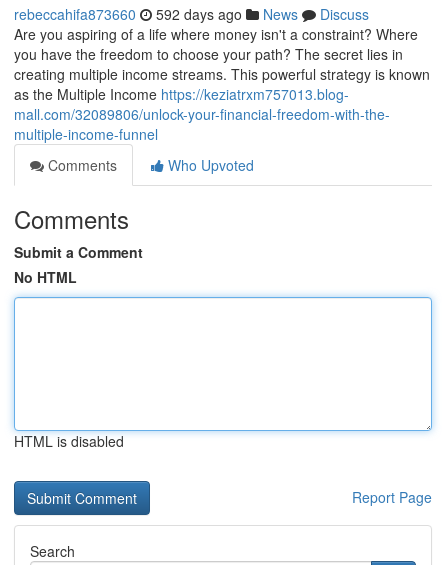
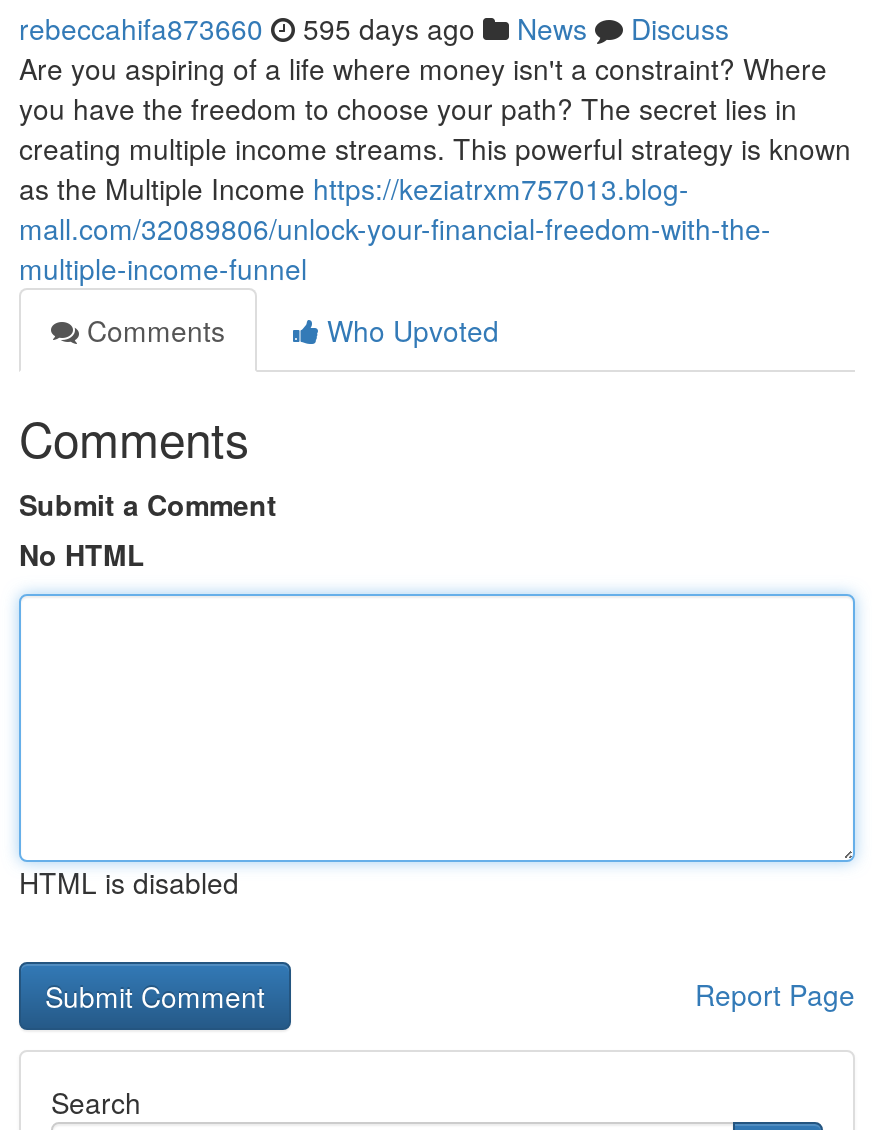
[14,4,369,24] rebeccahifa873660 592 days ago News Discuss -> [19,8,729,48] rebeccahifa873660 595 days ago News Discuss

